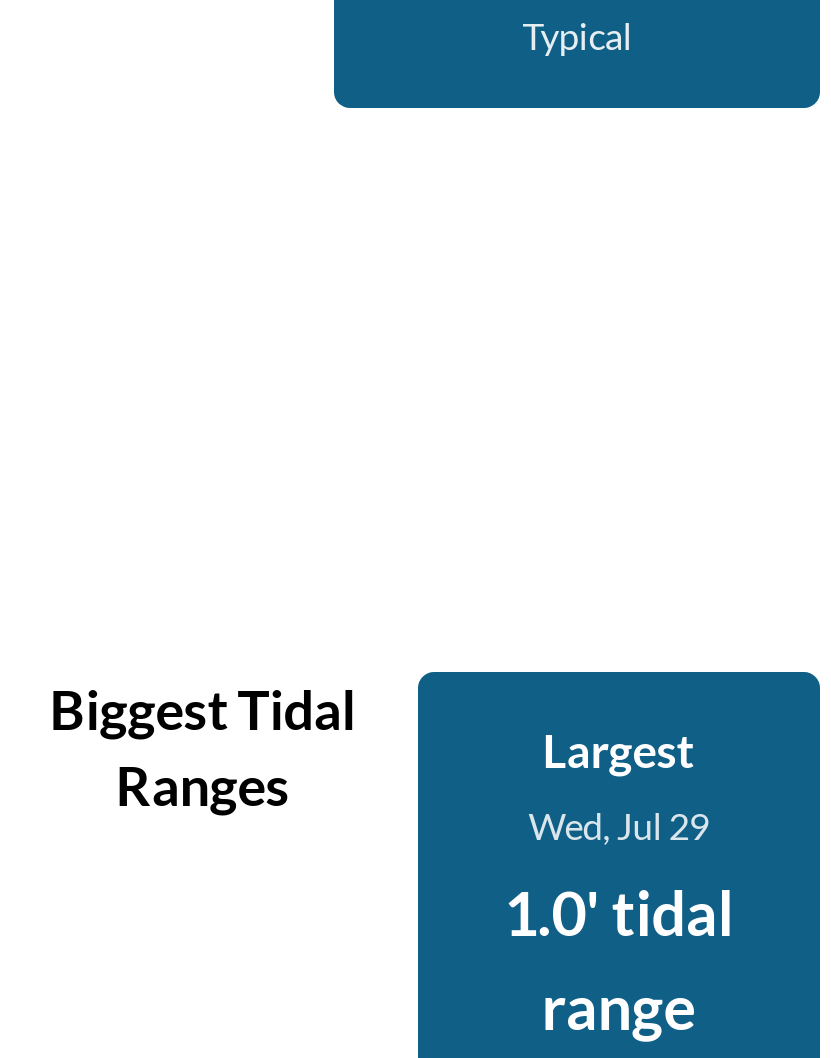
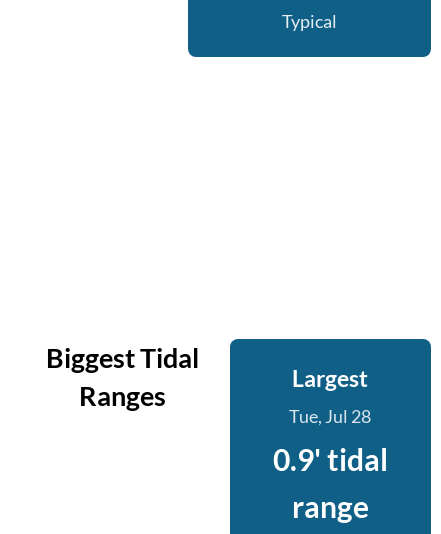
[529,804,709,848] Wed, Jul 29 -> [289,405,371,427] Tue, Jul 28
[504,876,734,948] 1.0' tidal -> [273,441,388,477] 0.9' tidal

